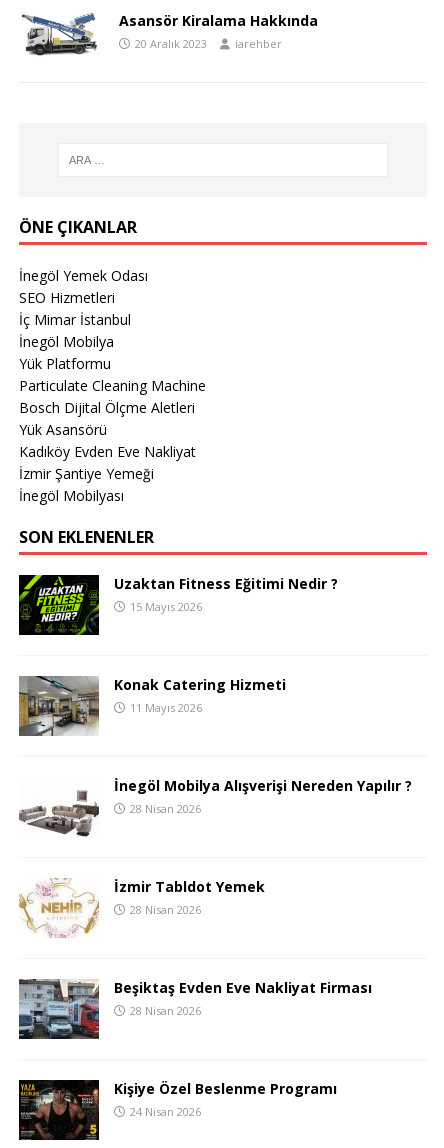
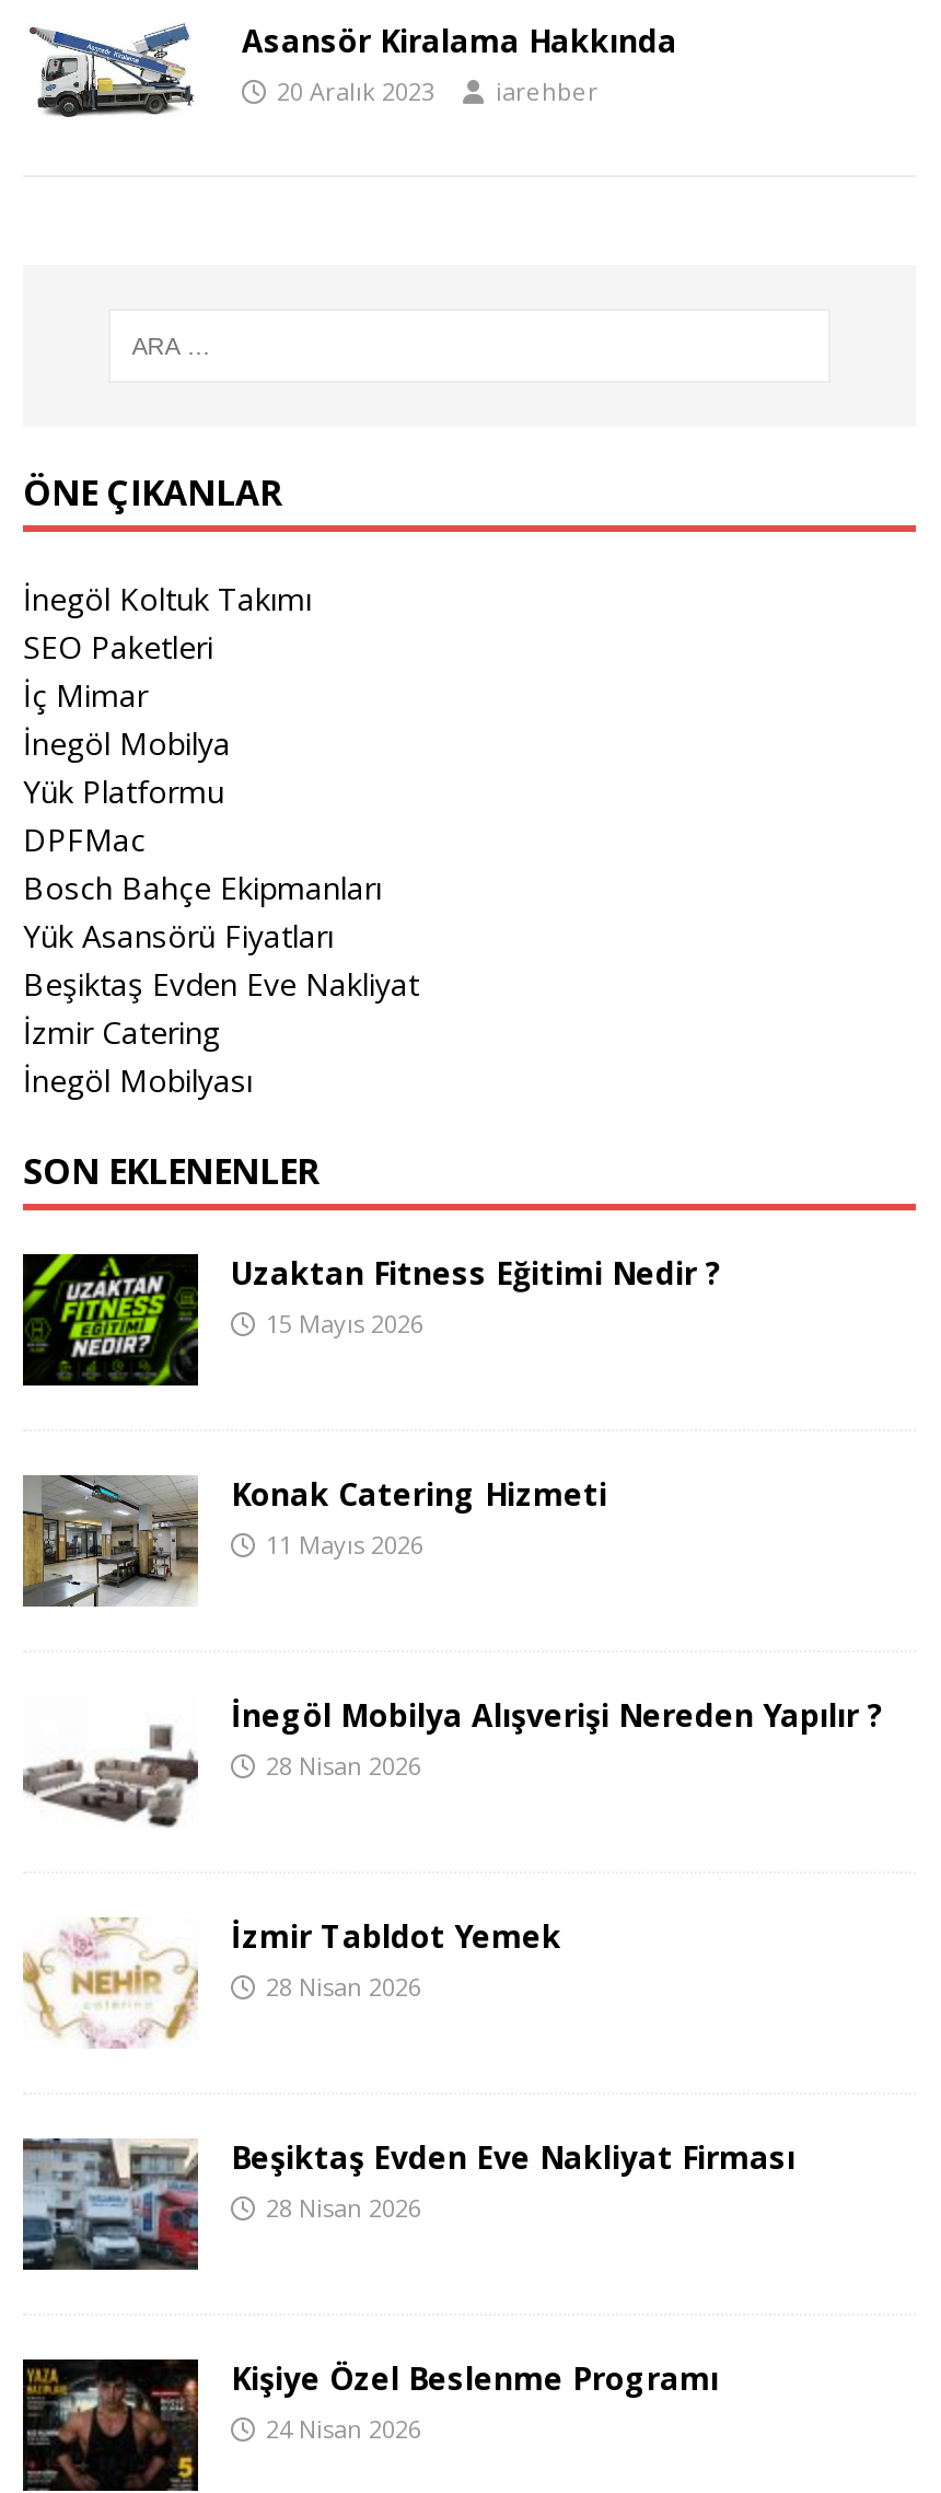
[19,266,148,329] İnegöl Yemek Odası | SEO Hizmetleri | İç Mimar İstanbul -> [23,579,312,717] İnegöl Koltuk Takımı | SEO Paketleri | İç Mimar
[19,376,206,483] Particulate Cleaning Machine | Bosch Dijital Ölçme Aletleri | Yük Asansörü | Kadıköy Evden Eve Nakliyat | İzmir Şantiye Yemeği -> [23,820,419,1054] DPFMac | Bosch Bahçe Ekipmanları | Yük Asansörü Fiyatları | Beşiktaş Evden Eve Nakliyat | İzmir Catering

